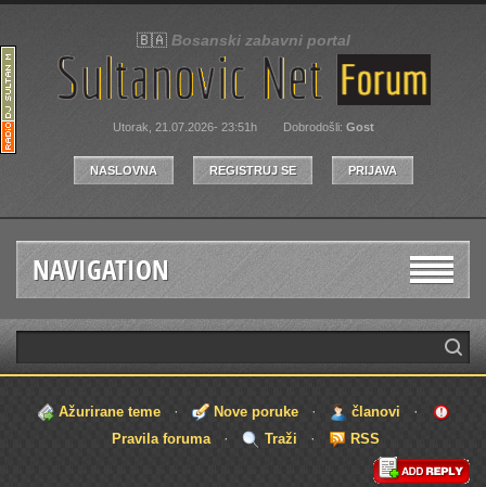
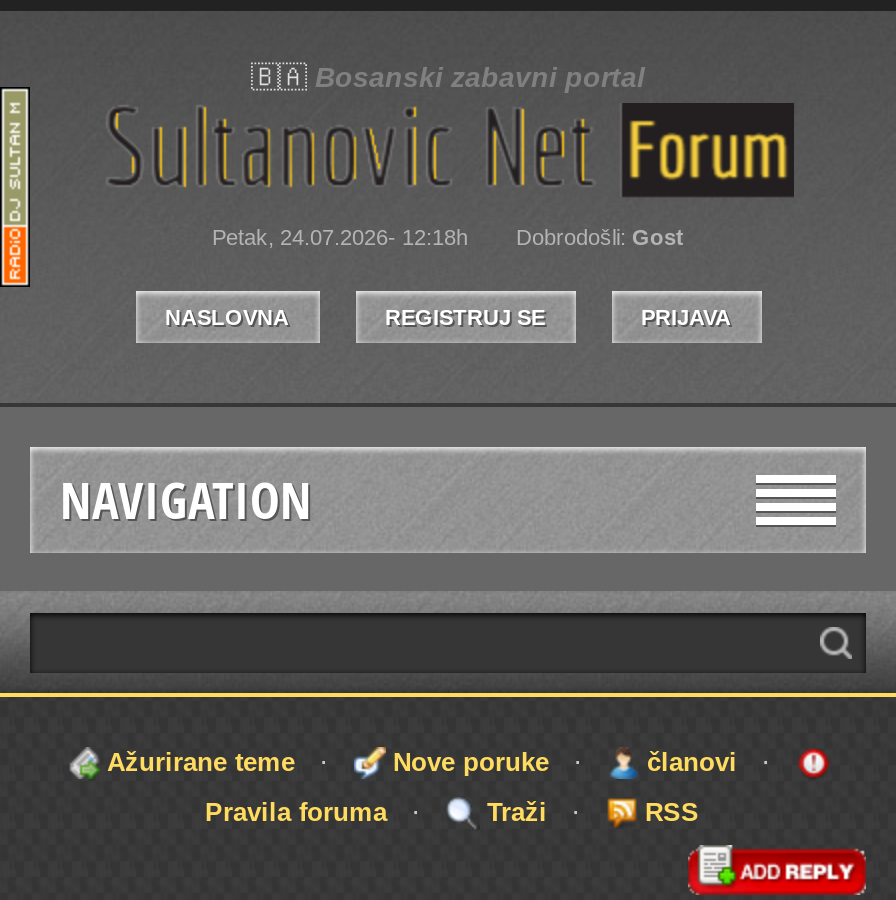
[112,120,374,133] Utorak, 21.07.2026- 23:51h Dobrodošli: Gost -> [212,225,684,249] Petak, 24.07.2026- 12:18h Dobrodošli: Gost

